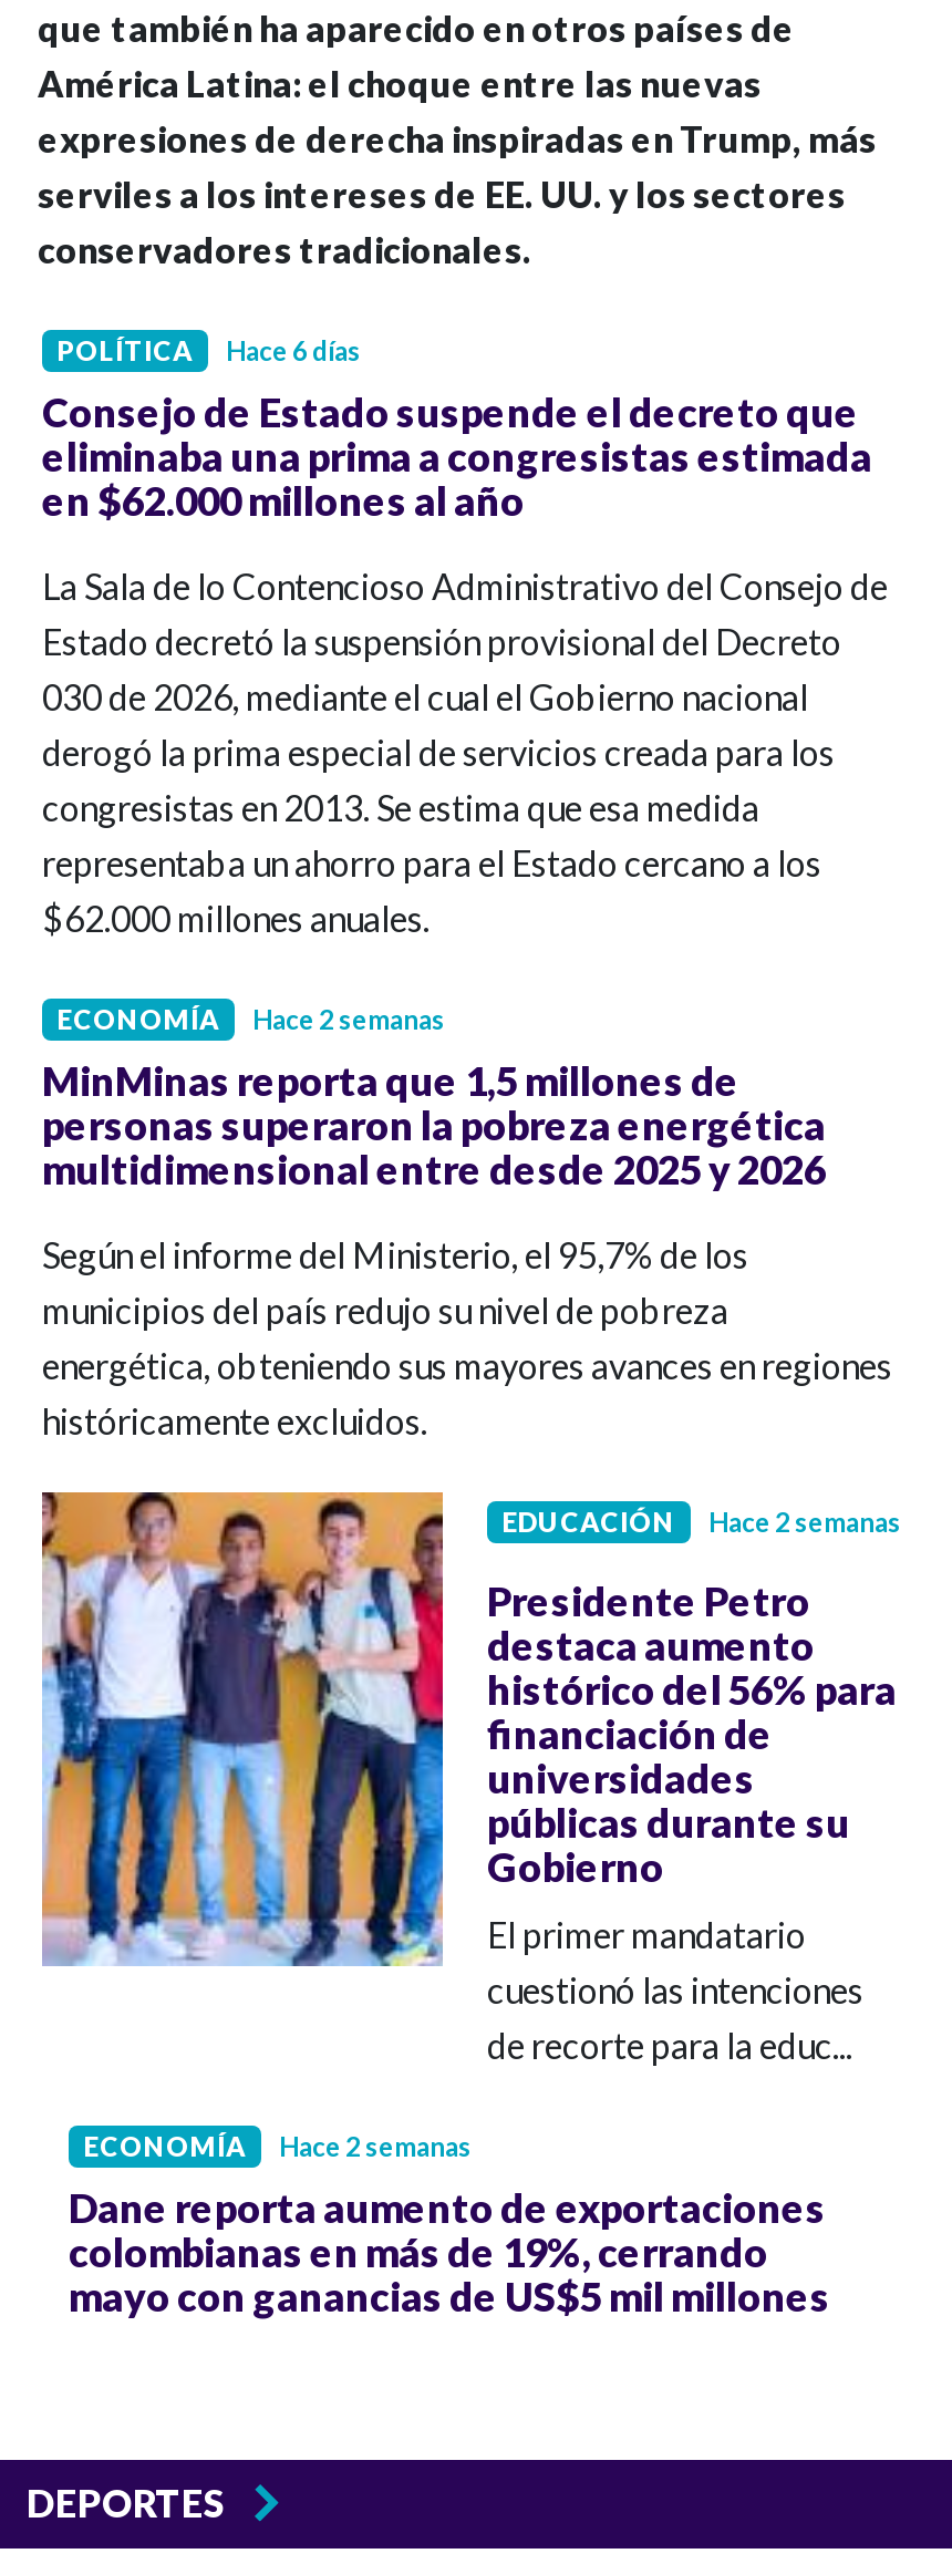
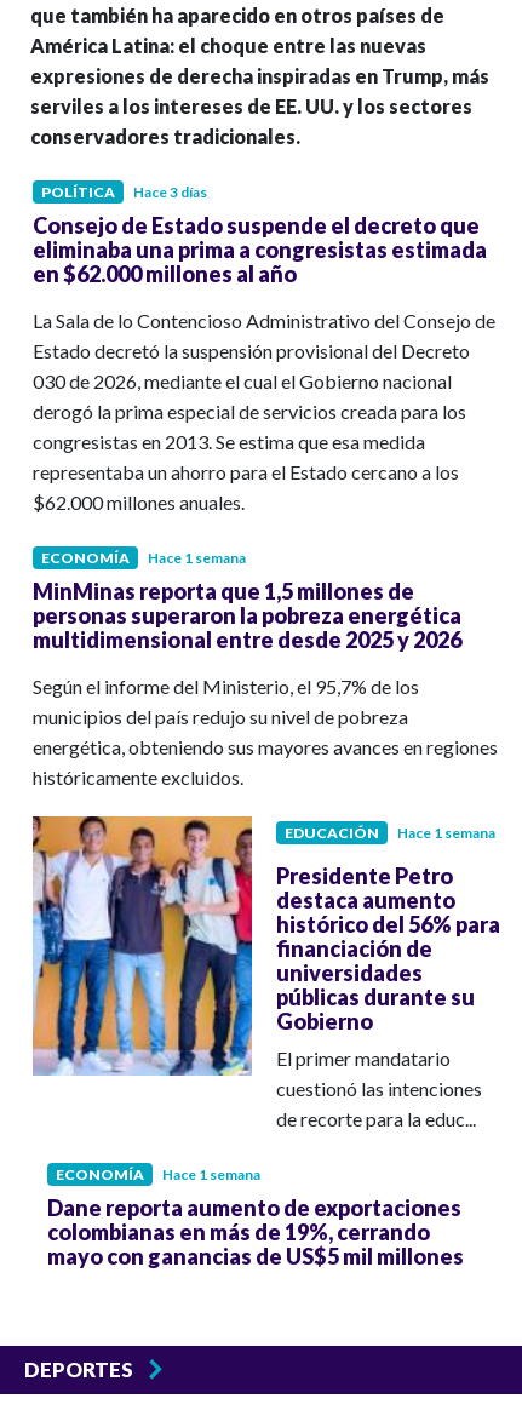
[58,335,361,368] POLÍTICA Hace 6 días -> [41,183,207,202] POLÍTICA Hace 3 días
[58,1004,445,1037] ECONOMÍA Hace 2 semanas -> [41,549,246,567] ECONOMÍA Hace 1 semana
[503,1507,901,1540] EDUCACIÓN Hace 2 semanas -> [285,824,495,842] EDUCACIÓN Hace 1 semana
[84,2131,472,2164] ECONOMÍA Hace 2 semanas -> [56,1166,260,1184] ECONOMÍA Hace 1 semana

